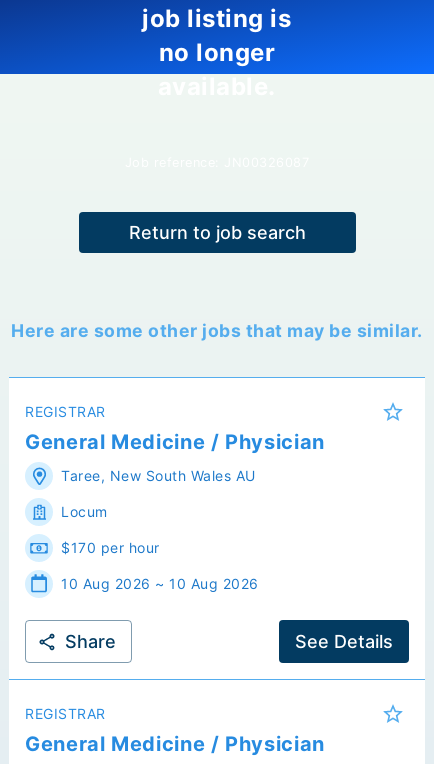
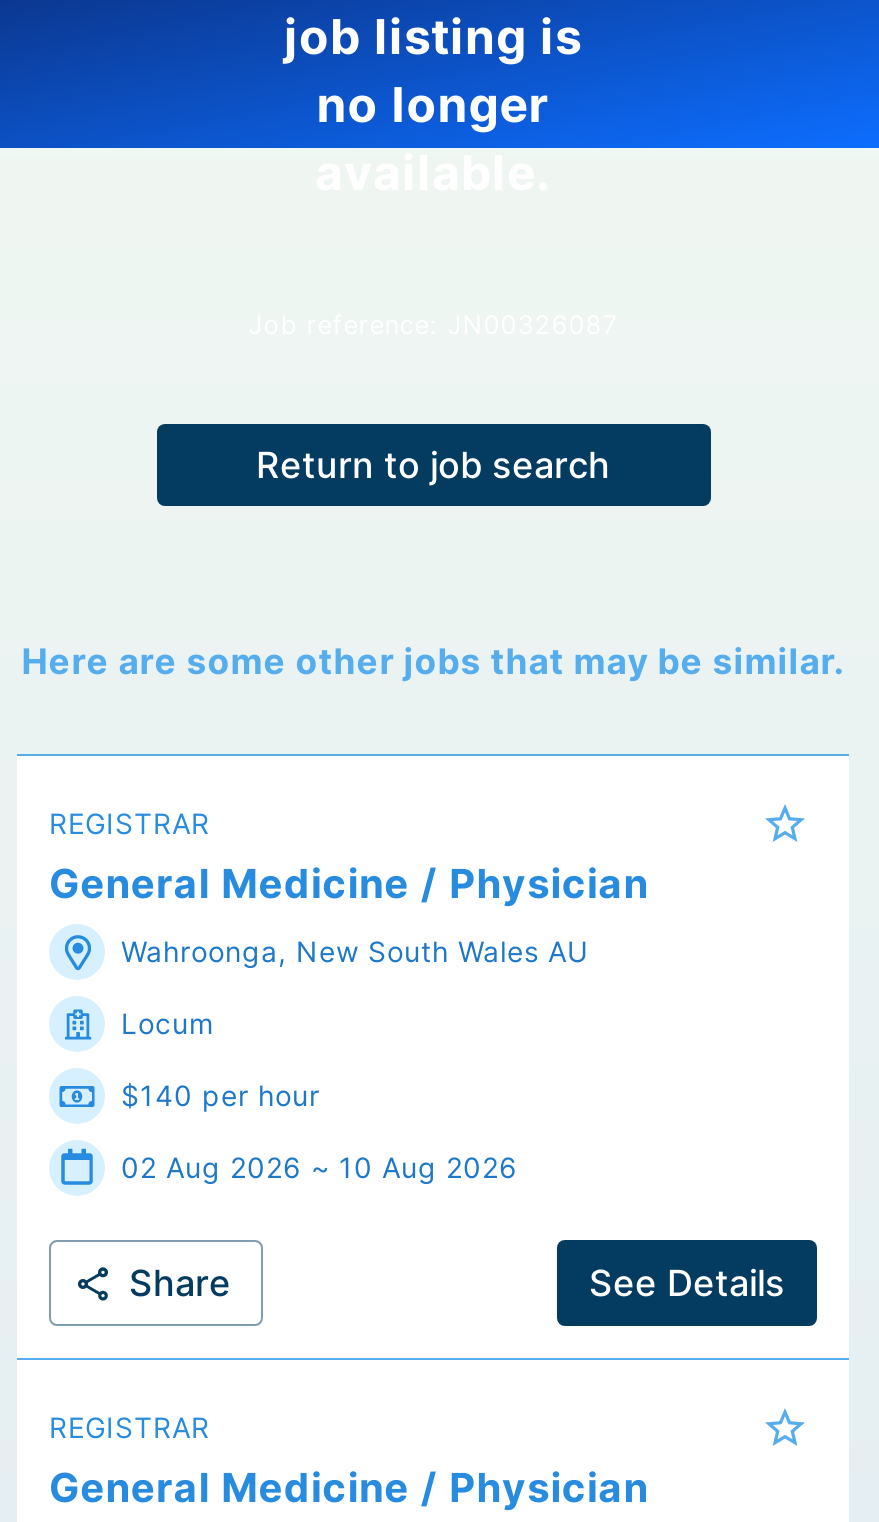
[61,467,255,484] Taree, New South Wales AU -> [121,934,588,968] Wahroonga, New South Wales AU
[61,539,159,556] $170 per hour -> [121,1078,320,1112] $140 per hour
[61,575,258,592] 10 Aug 2026 ~ 10 Aug 2026 -> [121,1150,518,1184] 02 Aug 2026 ~ 10 Aug 2026

